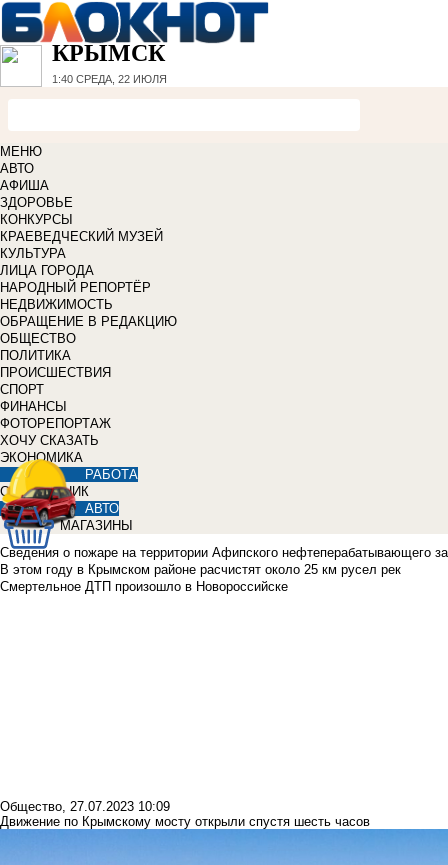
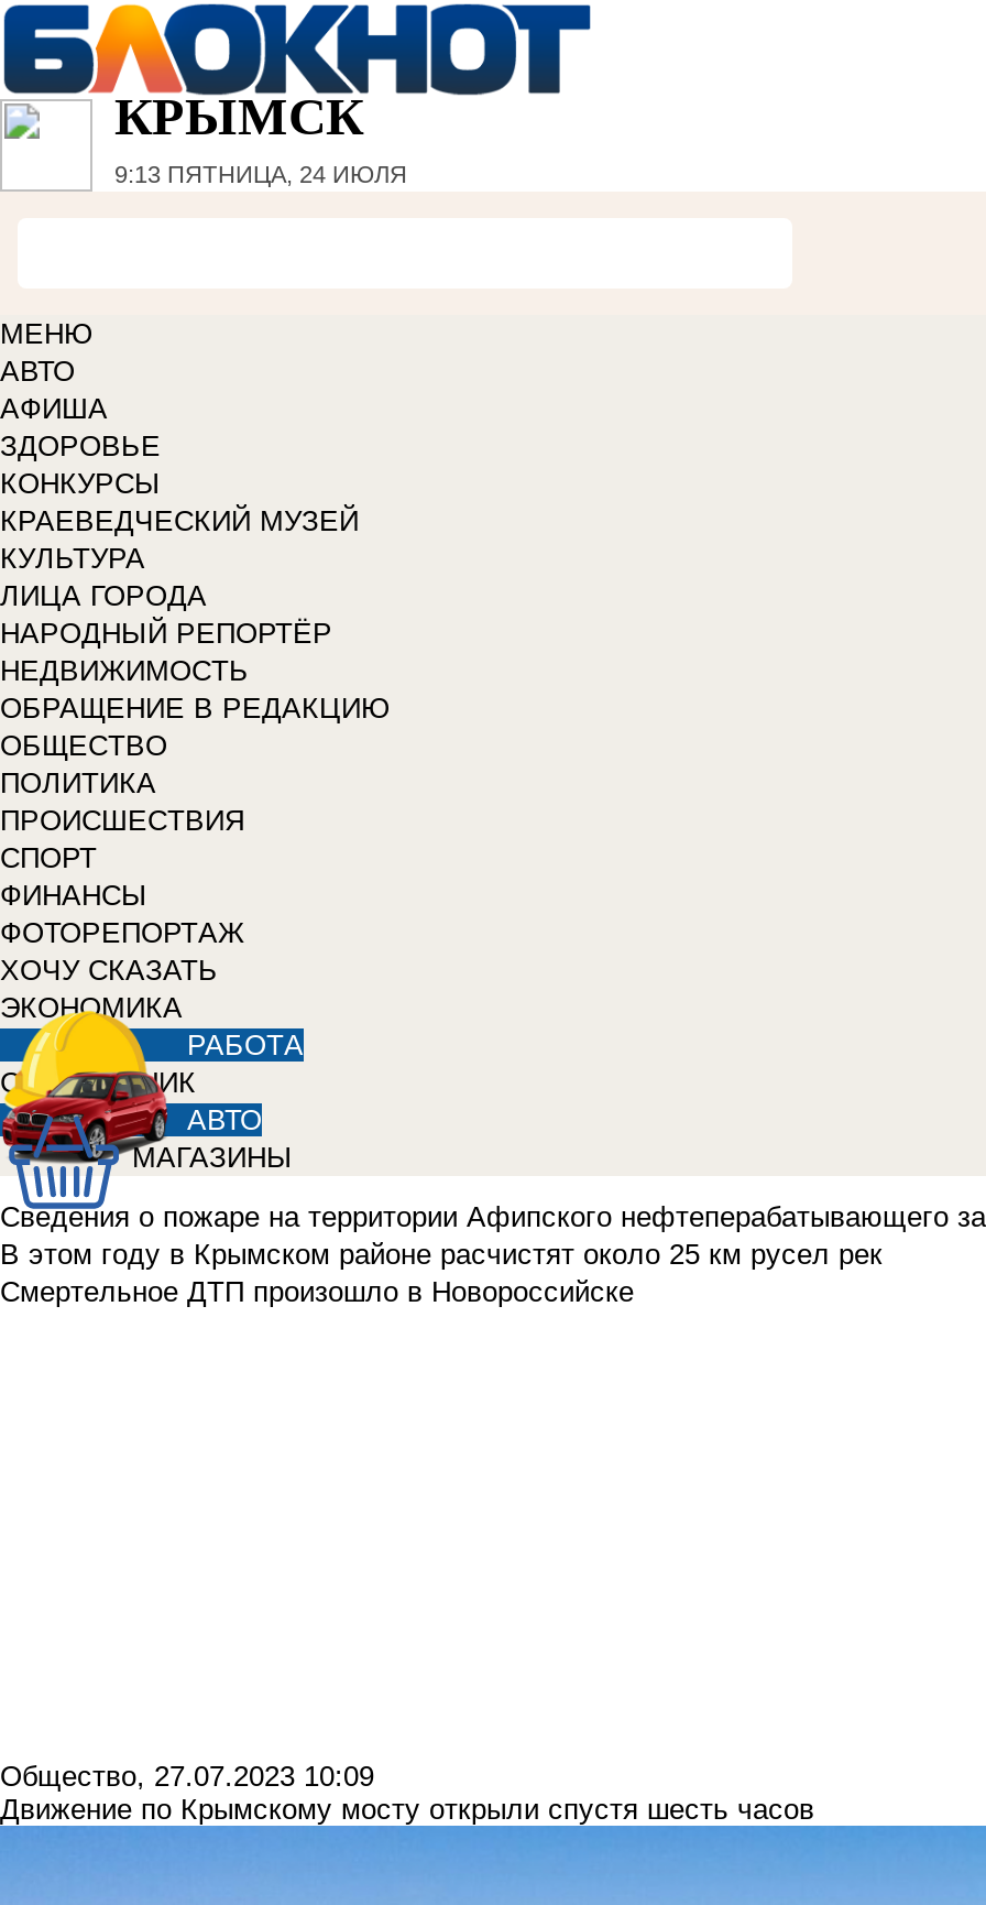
[52,73,167,85] 1:40 СРЕДА, 22 ИЮЛЯ -> [114,162,407,188] 9:13 ПЯТНИЦА, 24 ИЮЛЯ

